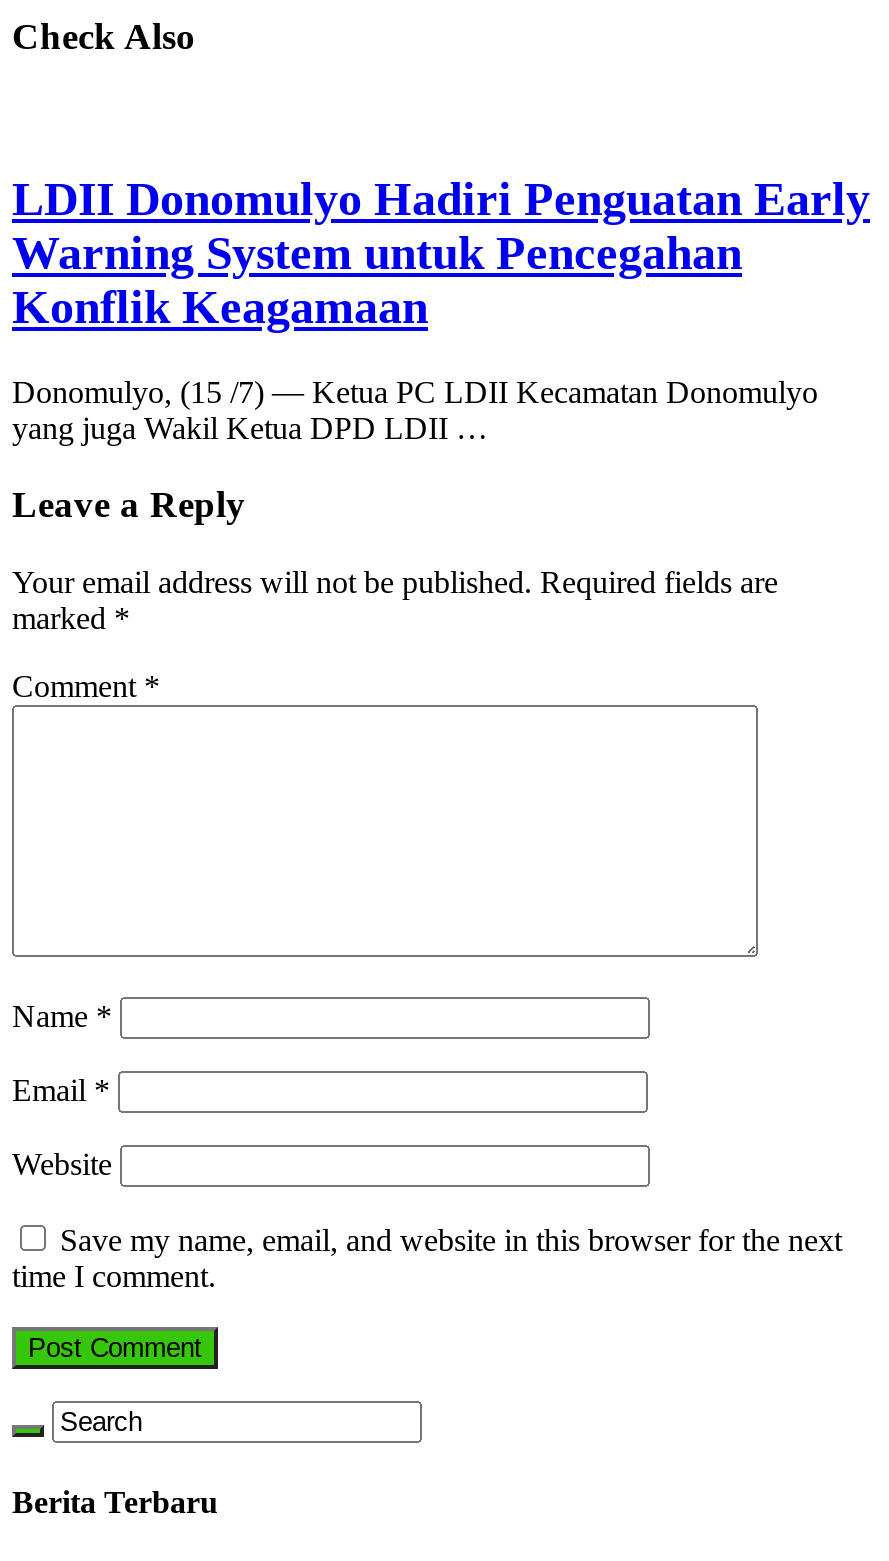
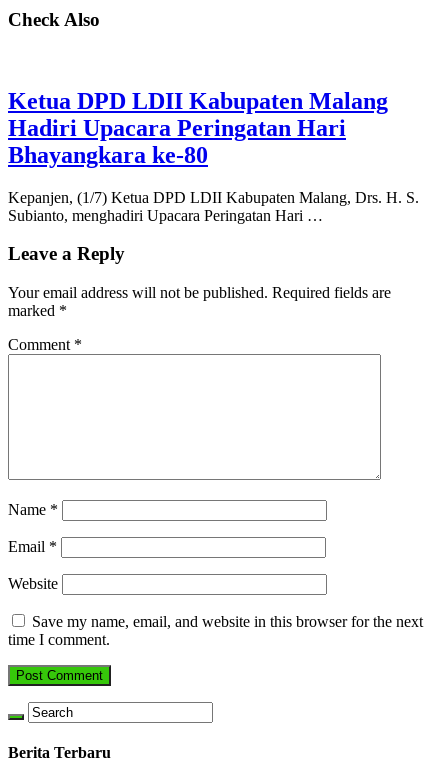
[12,172,870,332] LDII Donomulyo Hadiri Penguatan Early | Warning System untuk Pencegahan | Konflik Keagamaan -> [8,88,388,168] Ketua DPD LDII Kabupaten Malang | Hadiri Upacara Peringatan Hari | Bhayangkara ke-80
[12,374,818,444] Donomulyo, (15 /7) — Ketua PC LDII Kecamatan Donomulyo | yang juga Wakil Ketua DPD LDII … -> [8,189,419,224] Kepanjen, (1/7) Ketua DPD LDII Kabupaten Malang, Drs. H. S. | Subianto, menghadiri Upacara Peringatan Hari …

